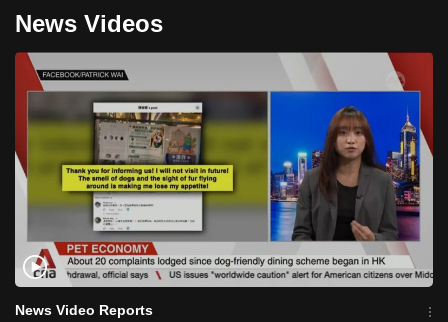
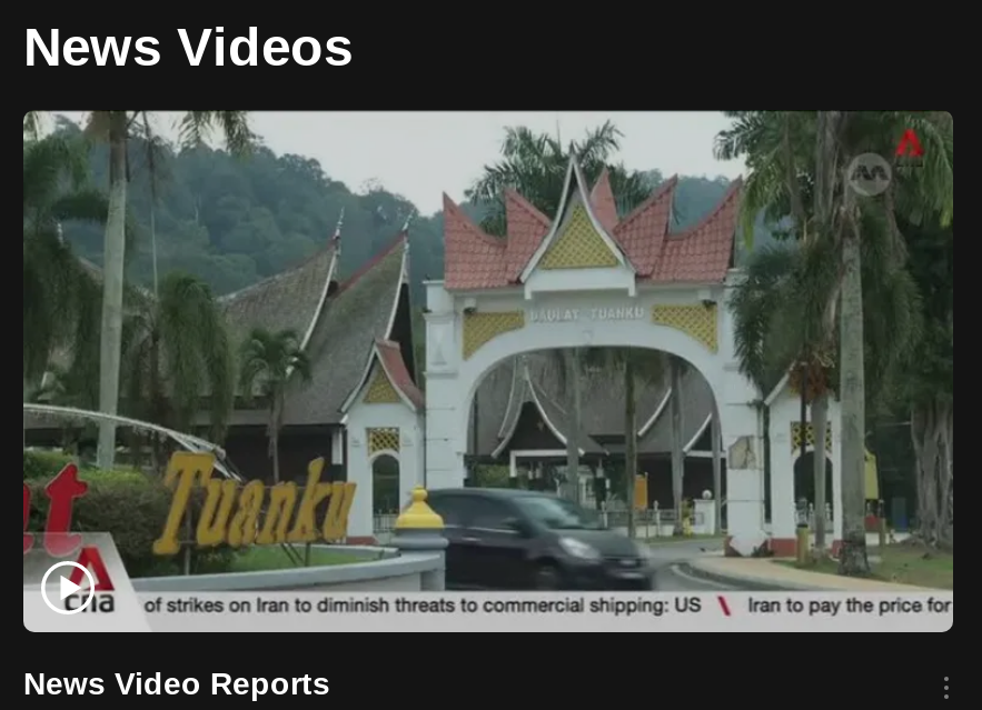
[14,52,434,280] [image] -> [21,108,953,617] [image]

